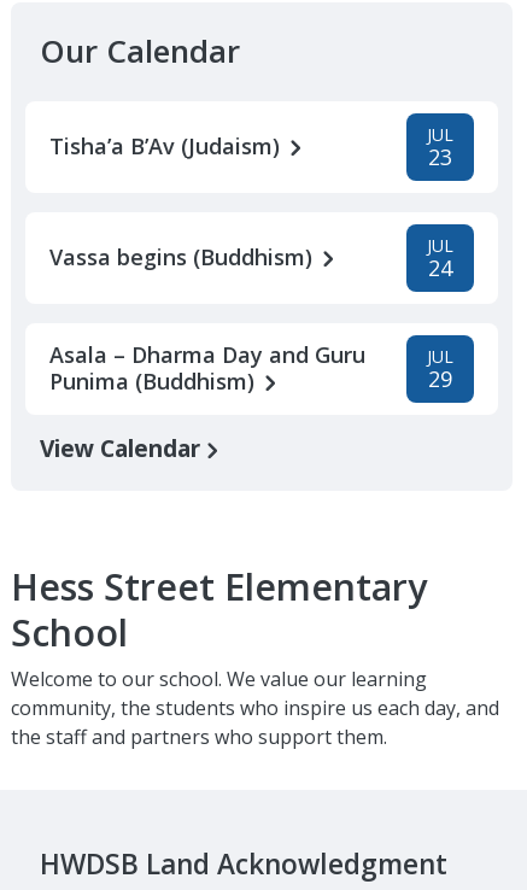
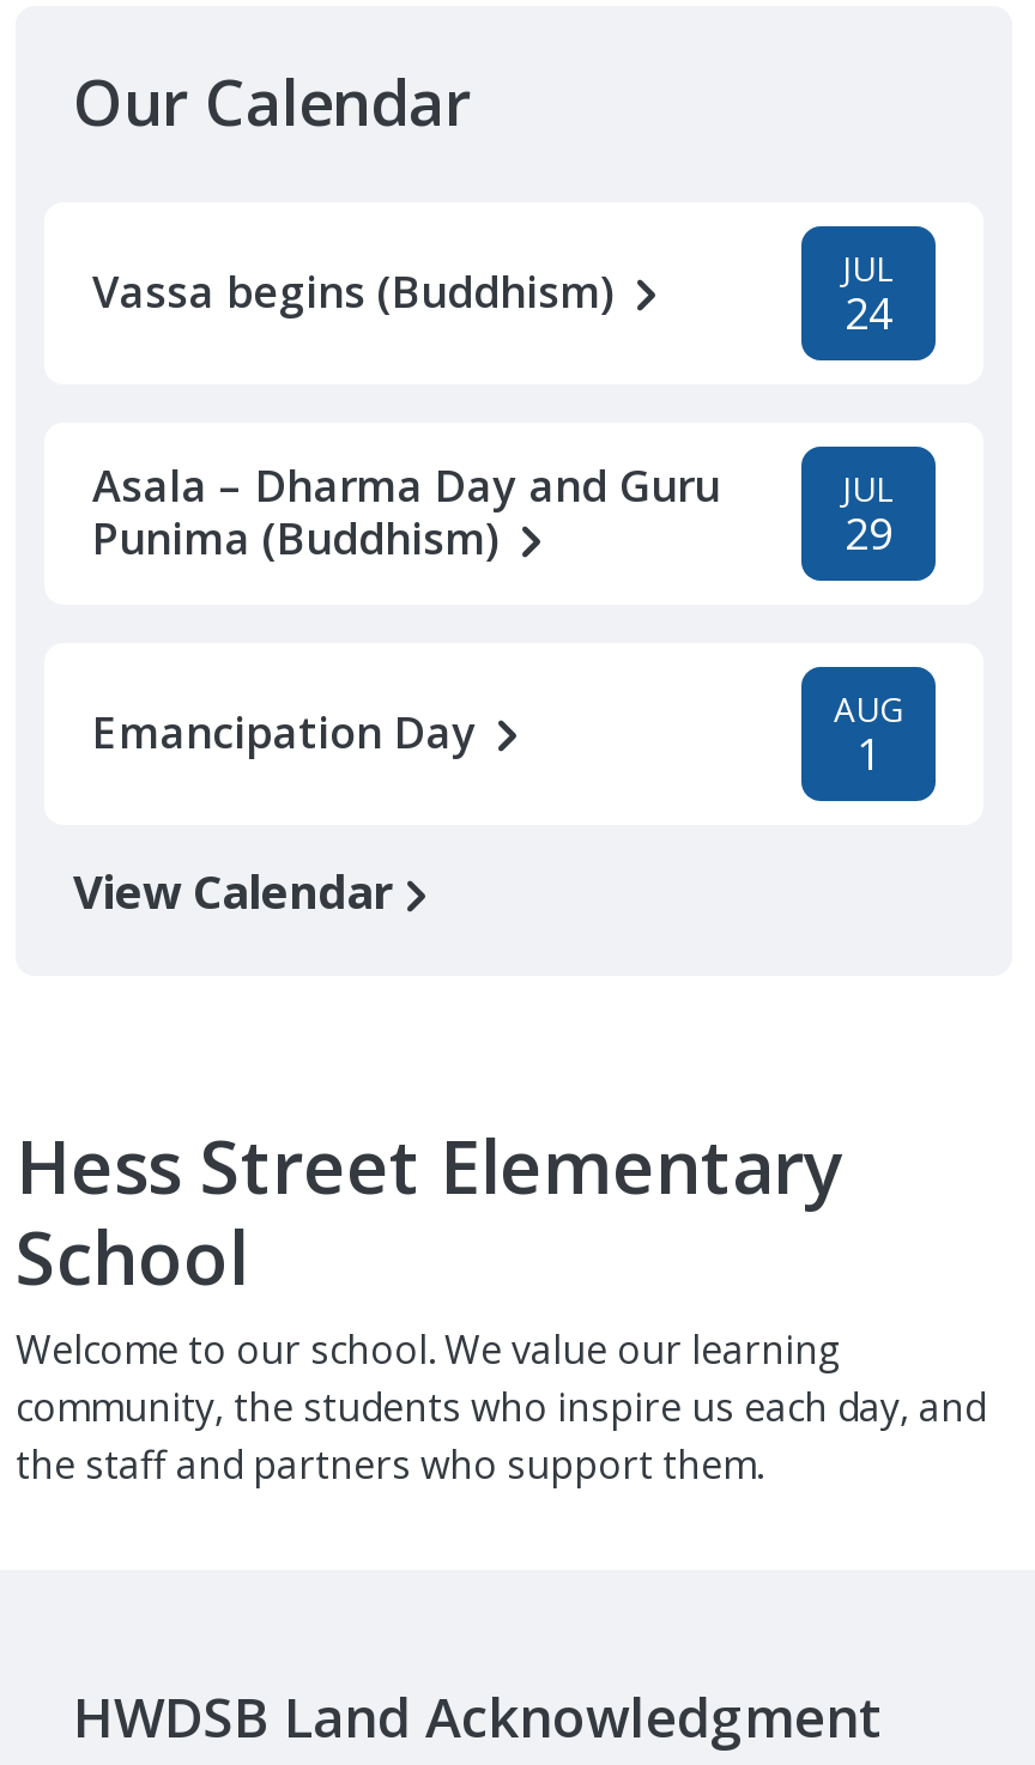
[49,123,453,171] Tisha’a B’Av (Judaism) | JUL | 23 -> none
moved [49,234,453,396] -> [92,245,895,566]: Vassa begins (Buddhism) | JUL | 24 | Asala – Dharma Day and Guru | Punima (Buddhism) | JUL | 29
none -> [92,686,903,782] Emancipation Day | AUG | 1

